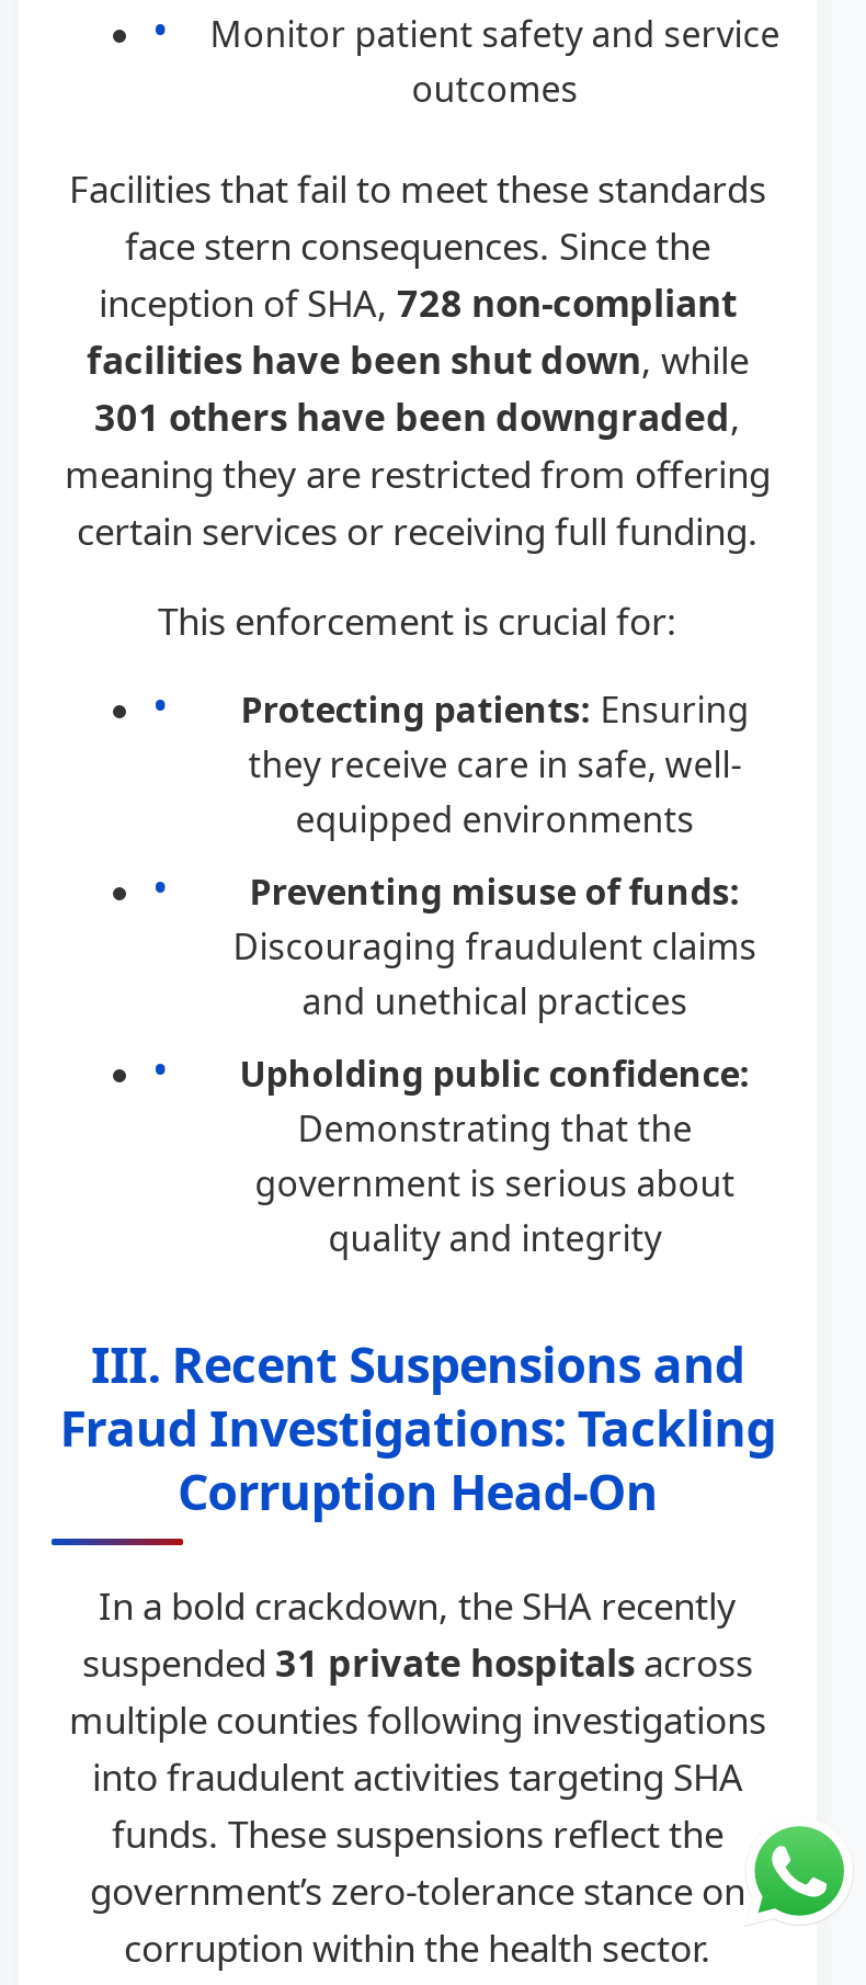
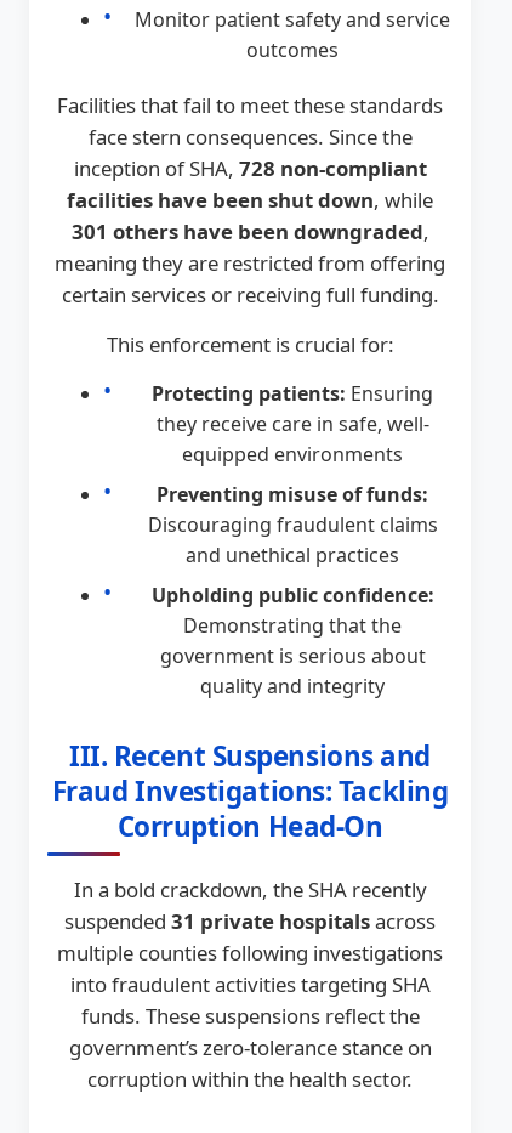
[753,1824,847,1918] [image] -> none

